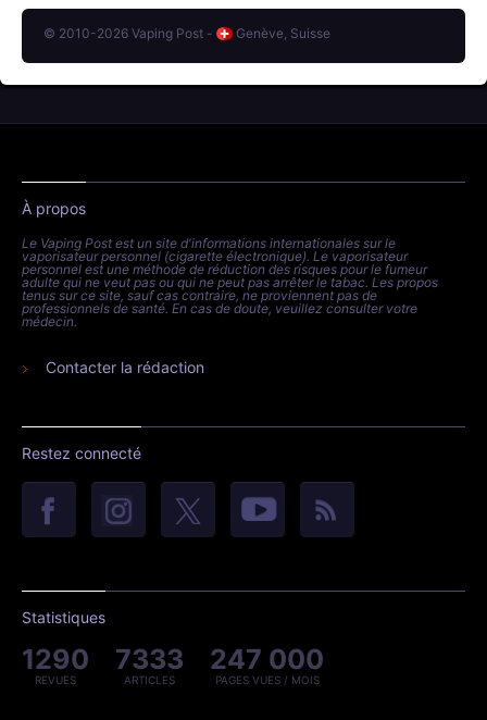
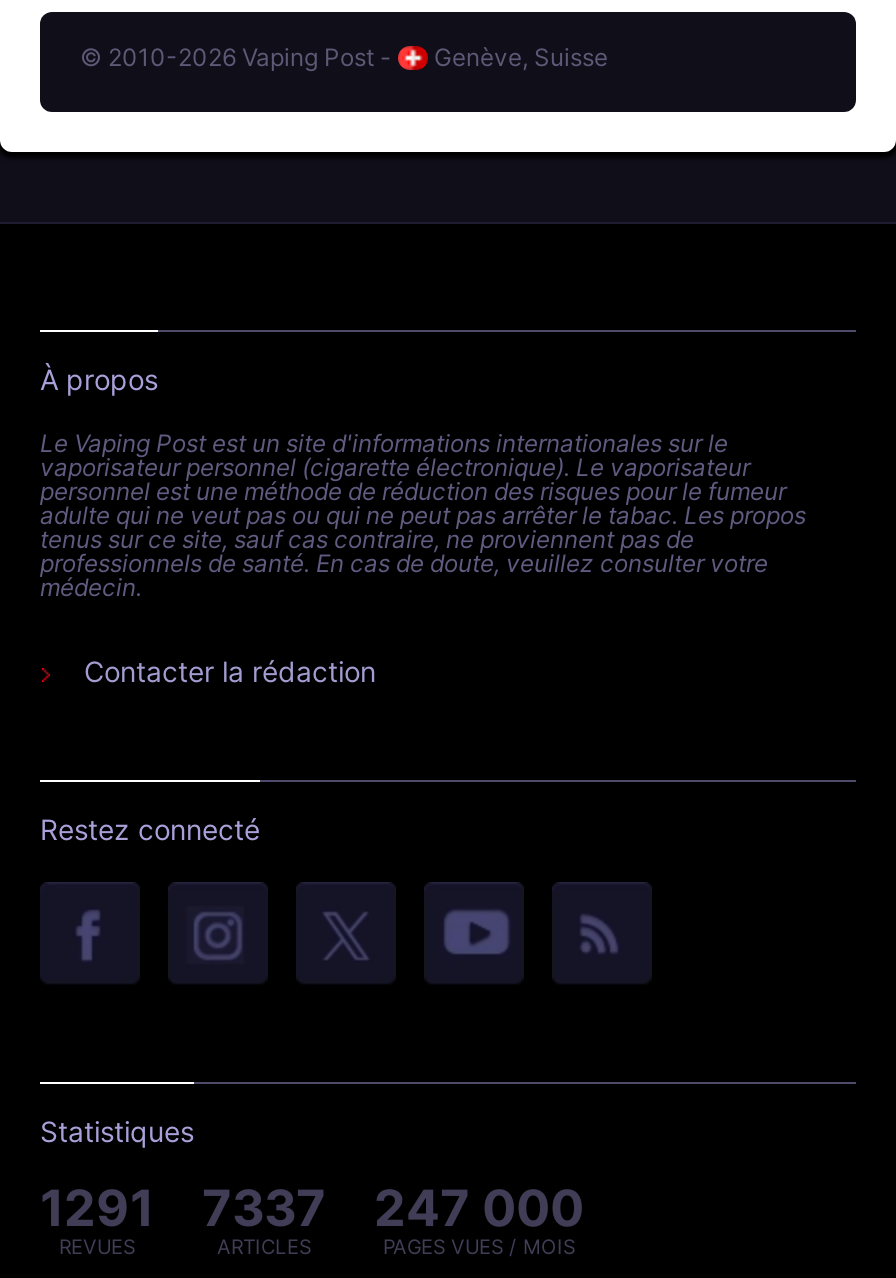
[22,643,89,676] 1290 -> [40,1177,154,1237] 1291
[115,643,184,676] 7333 -> [202,1177,326,1237] 7337

